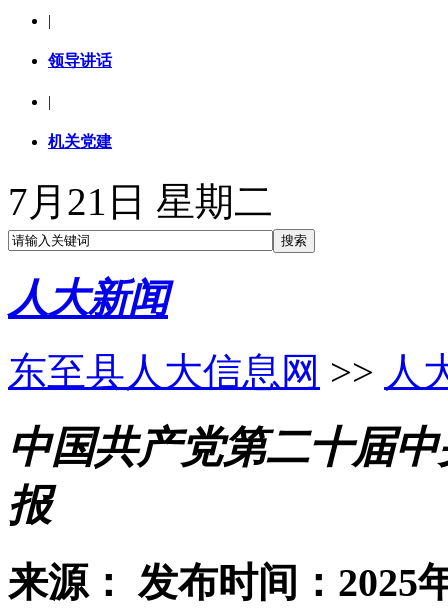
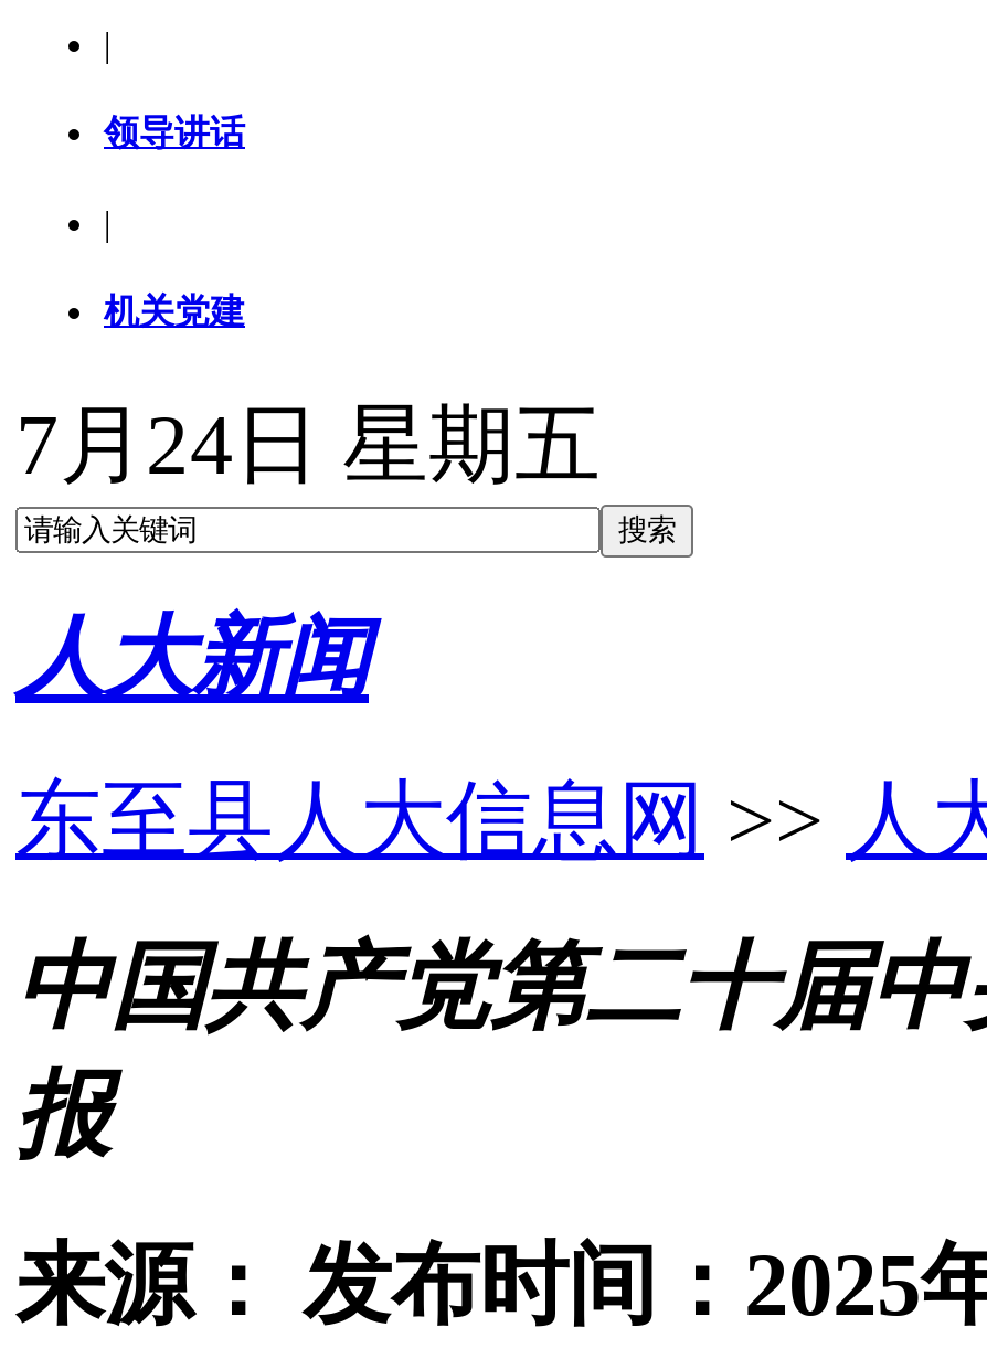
[8,180,273,223] 7月21日 星期二 -> [15,396,601,491] 7月24日 星期五

